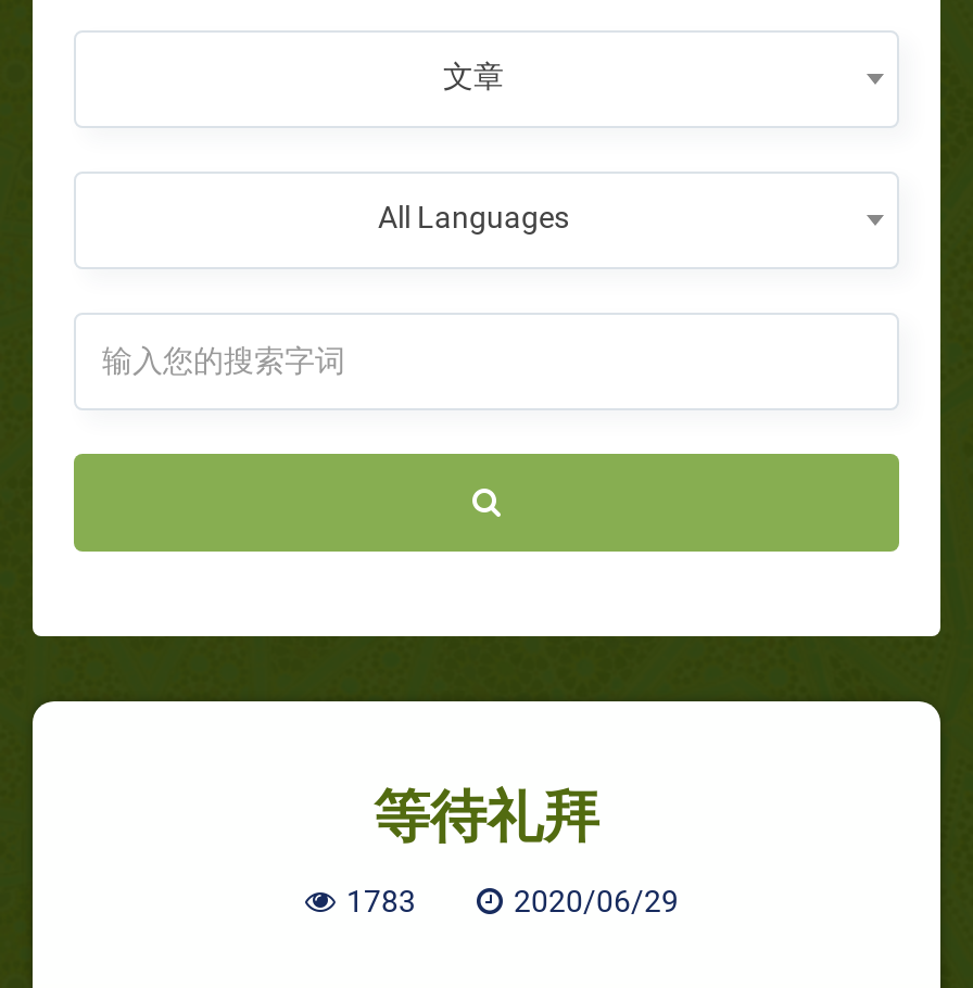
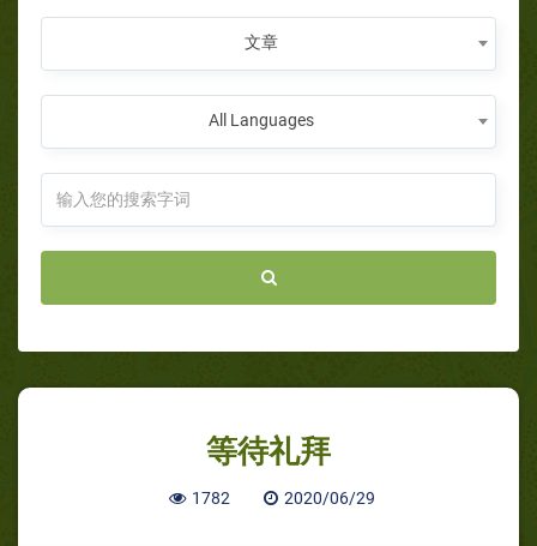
[346,883,416,918] 1783 -> [191,488,230,507] 1782

